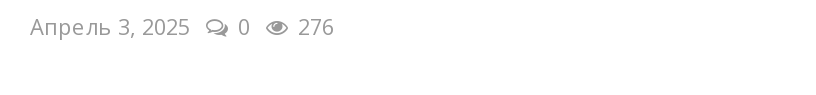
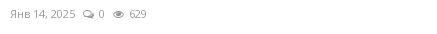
[30,12,190,42] Апрель 3, 2025 -> [10,6,75,21] Янв 14, 2025
[298,12,334,42] 276 -> [129,6,147,21] 629

